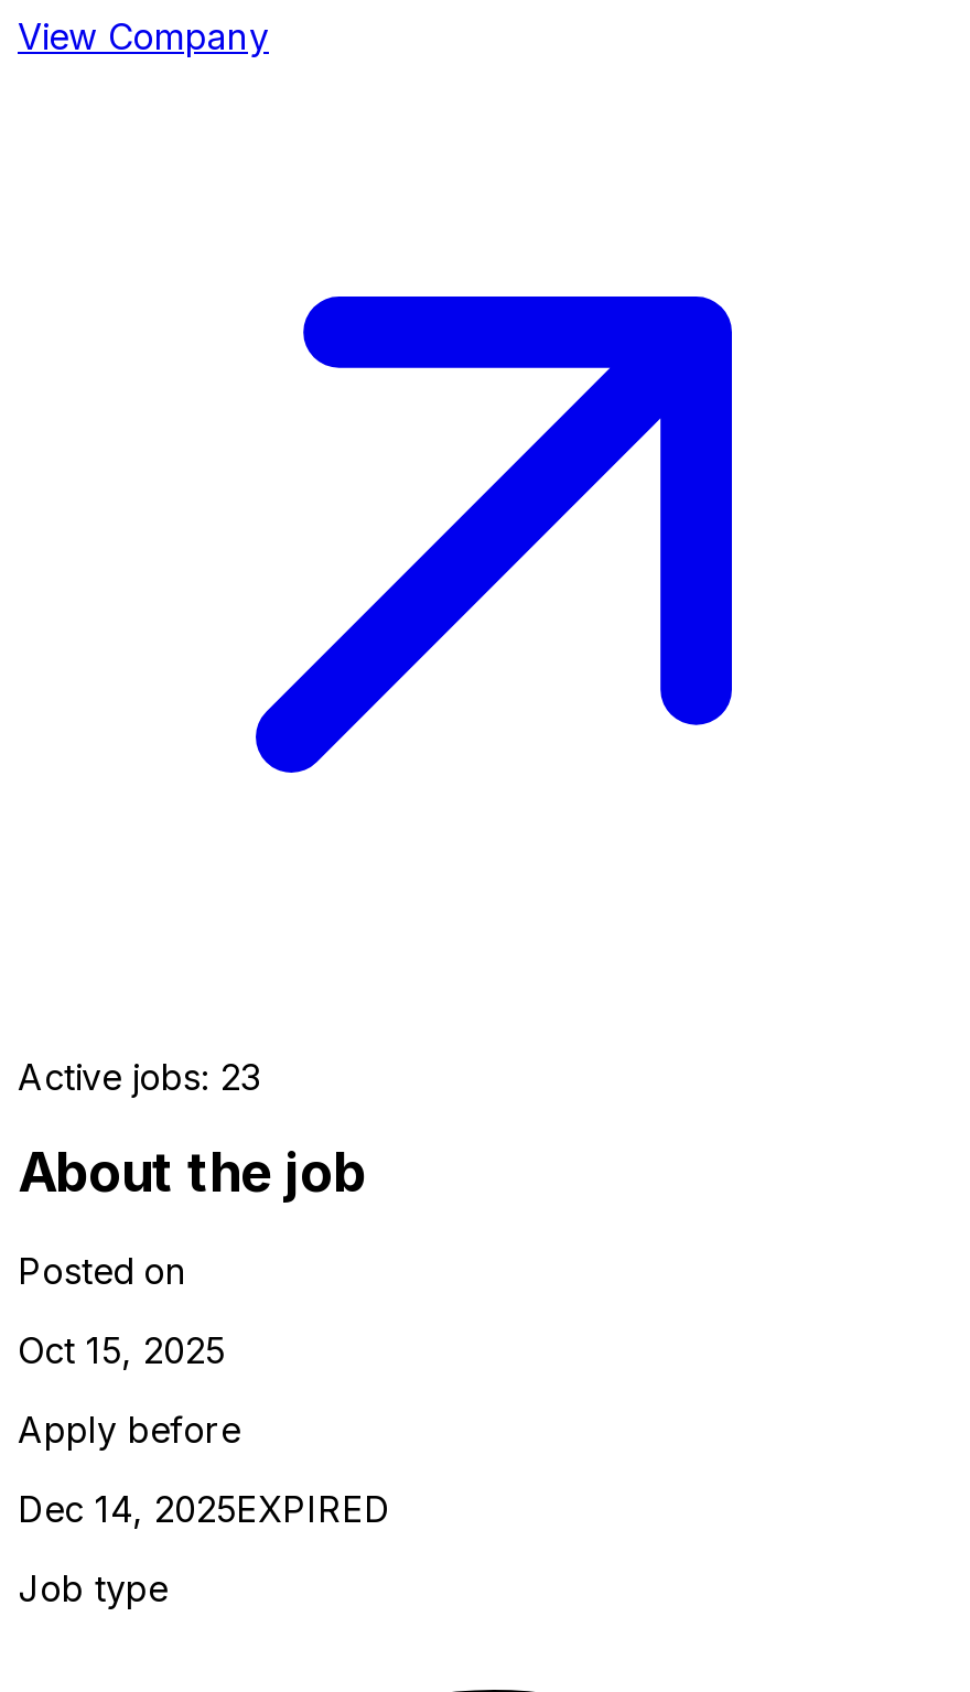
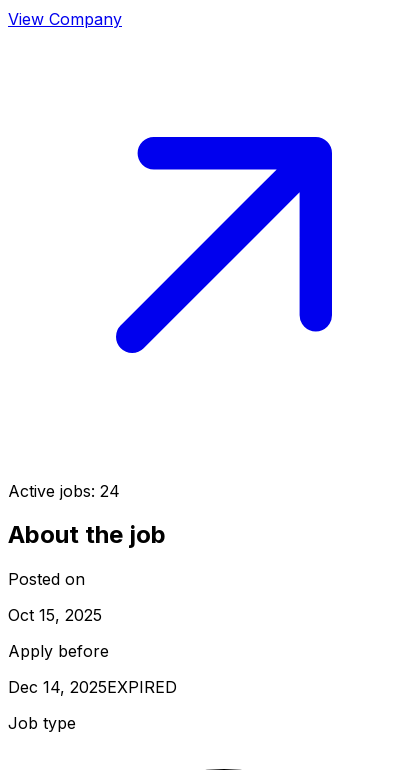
[18,1054,260,1098] Active jobs: 23 -> [8,480,120,500] Active jobs: 24

